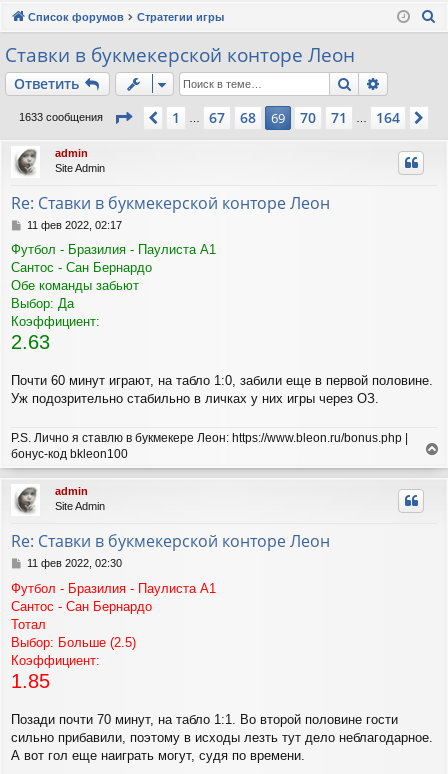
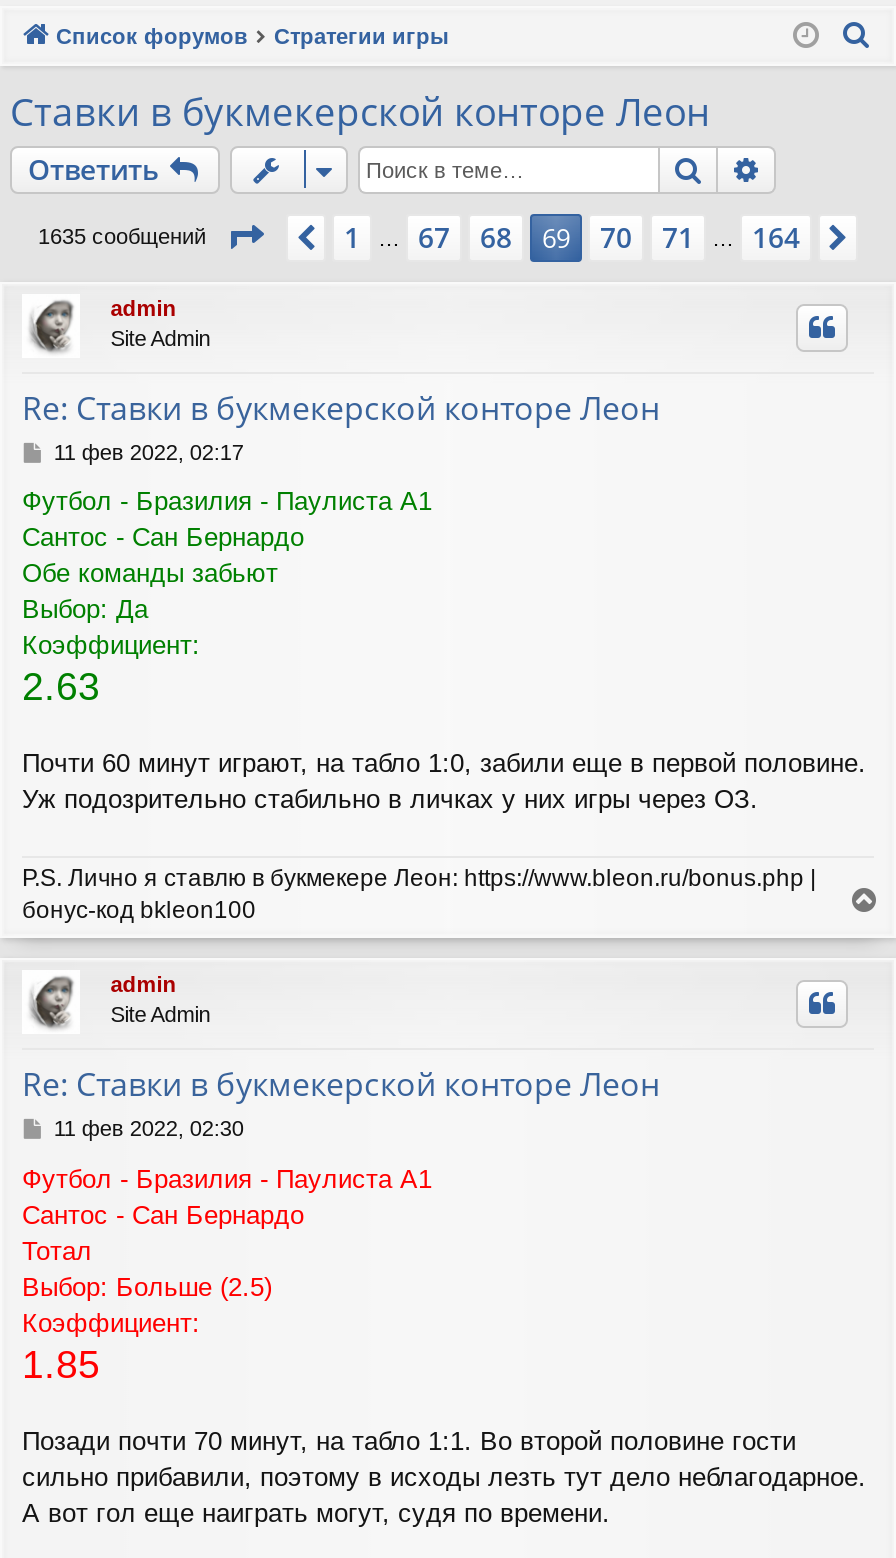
[19,111,106,123] 1633 сообщения -> [38,224,212,248] 1635 сообщений

